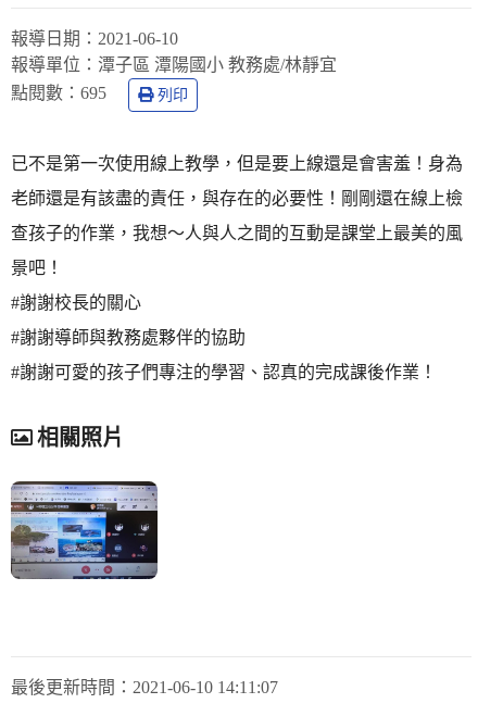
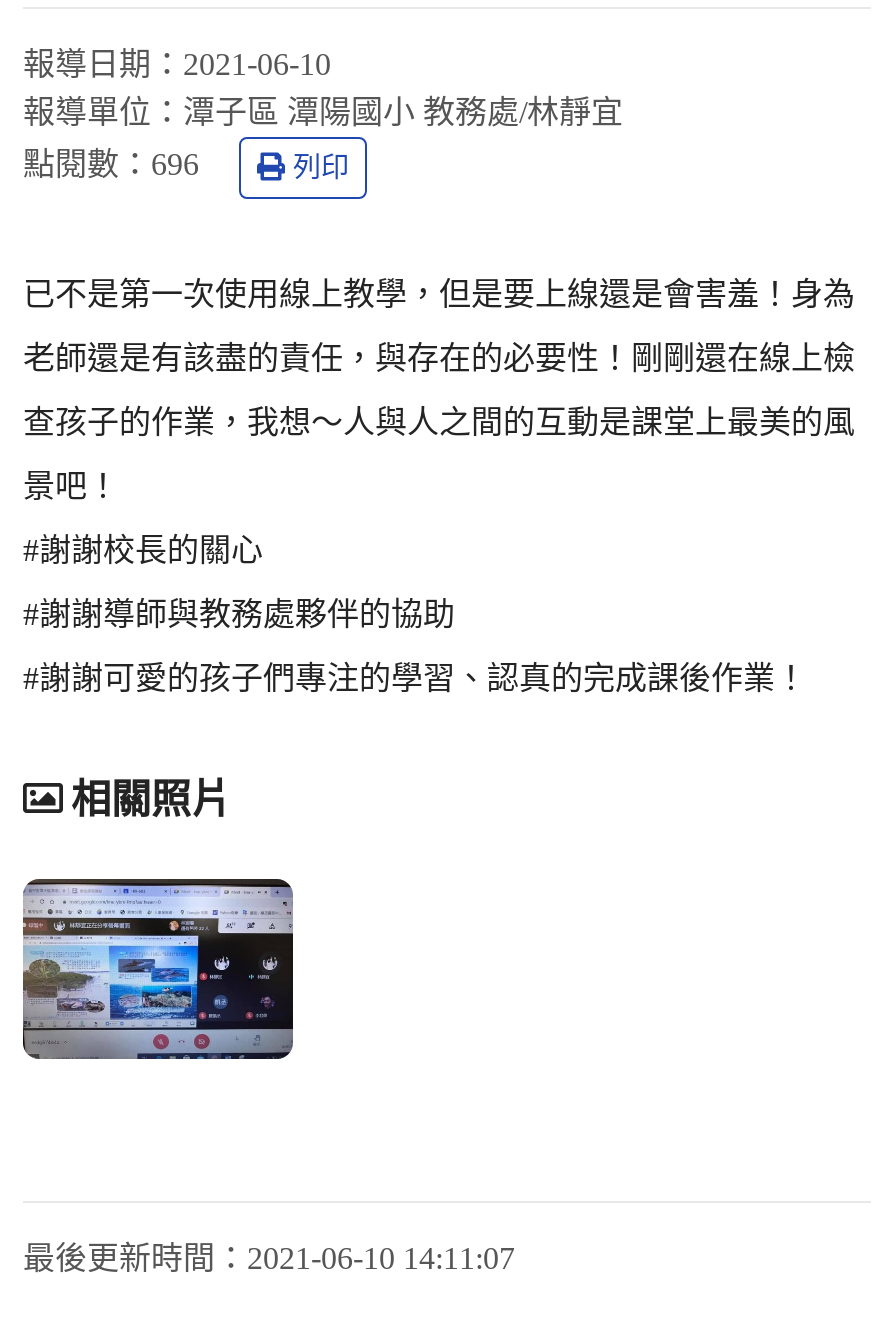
[11,84,106,102] 點閱數：695 -> [23,147,199,181] 點閱數：696

